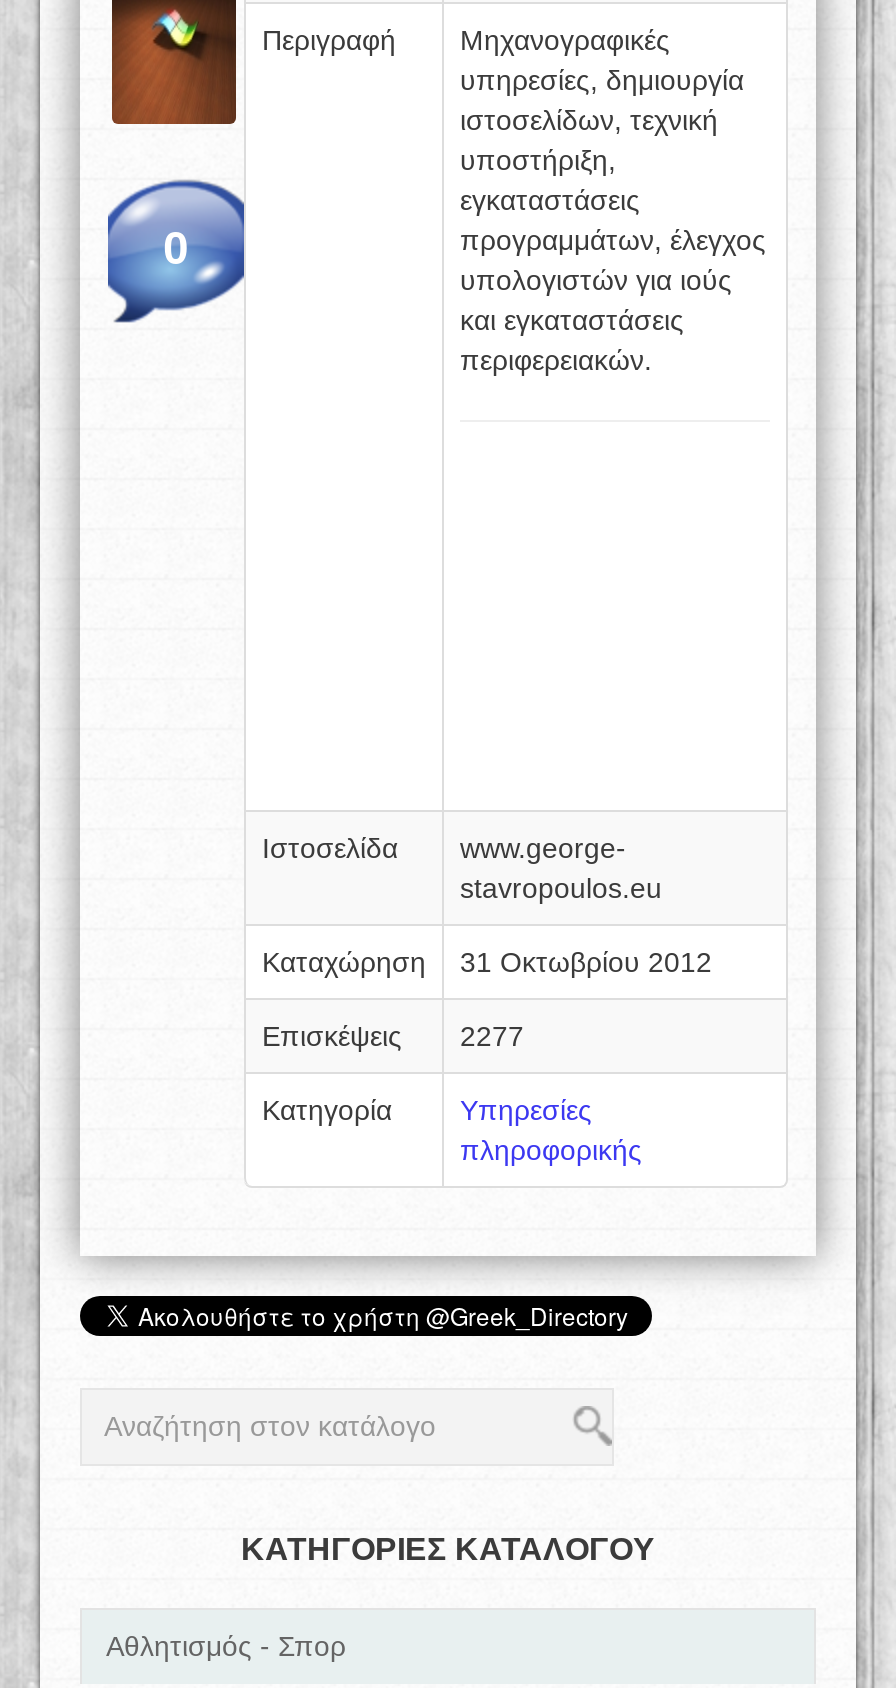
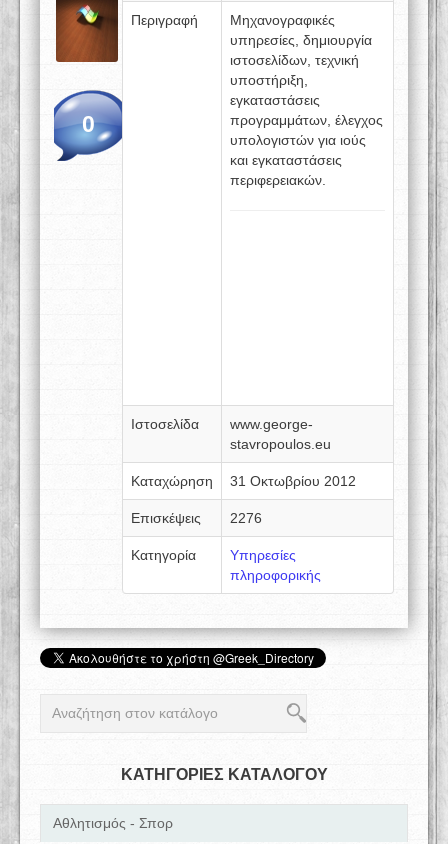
[262,1020,524,1052] Επισκέψεις 2277 -> [131,510,262,526] Επισκέψεις 2276

